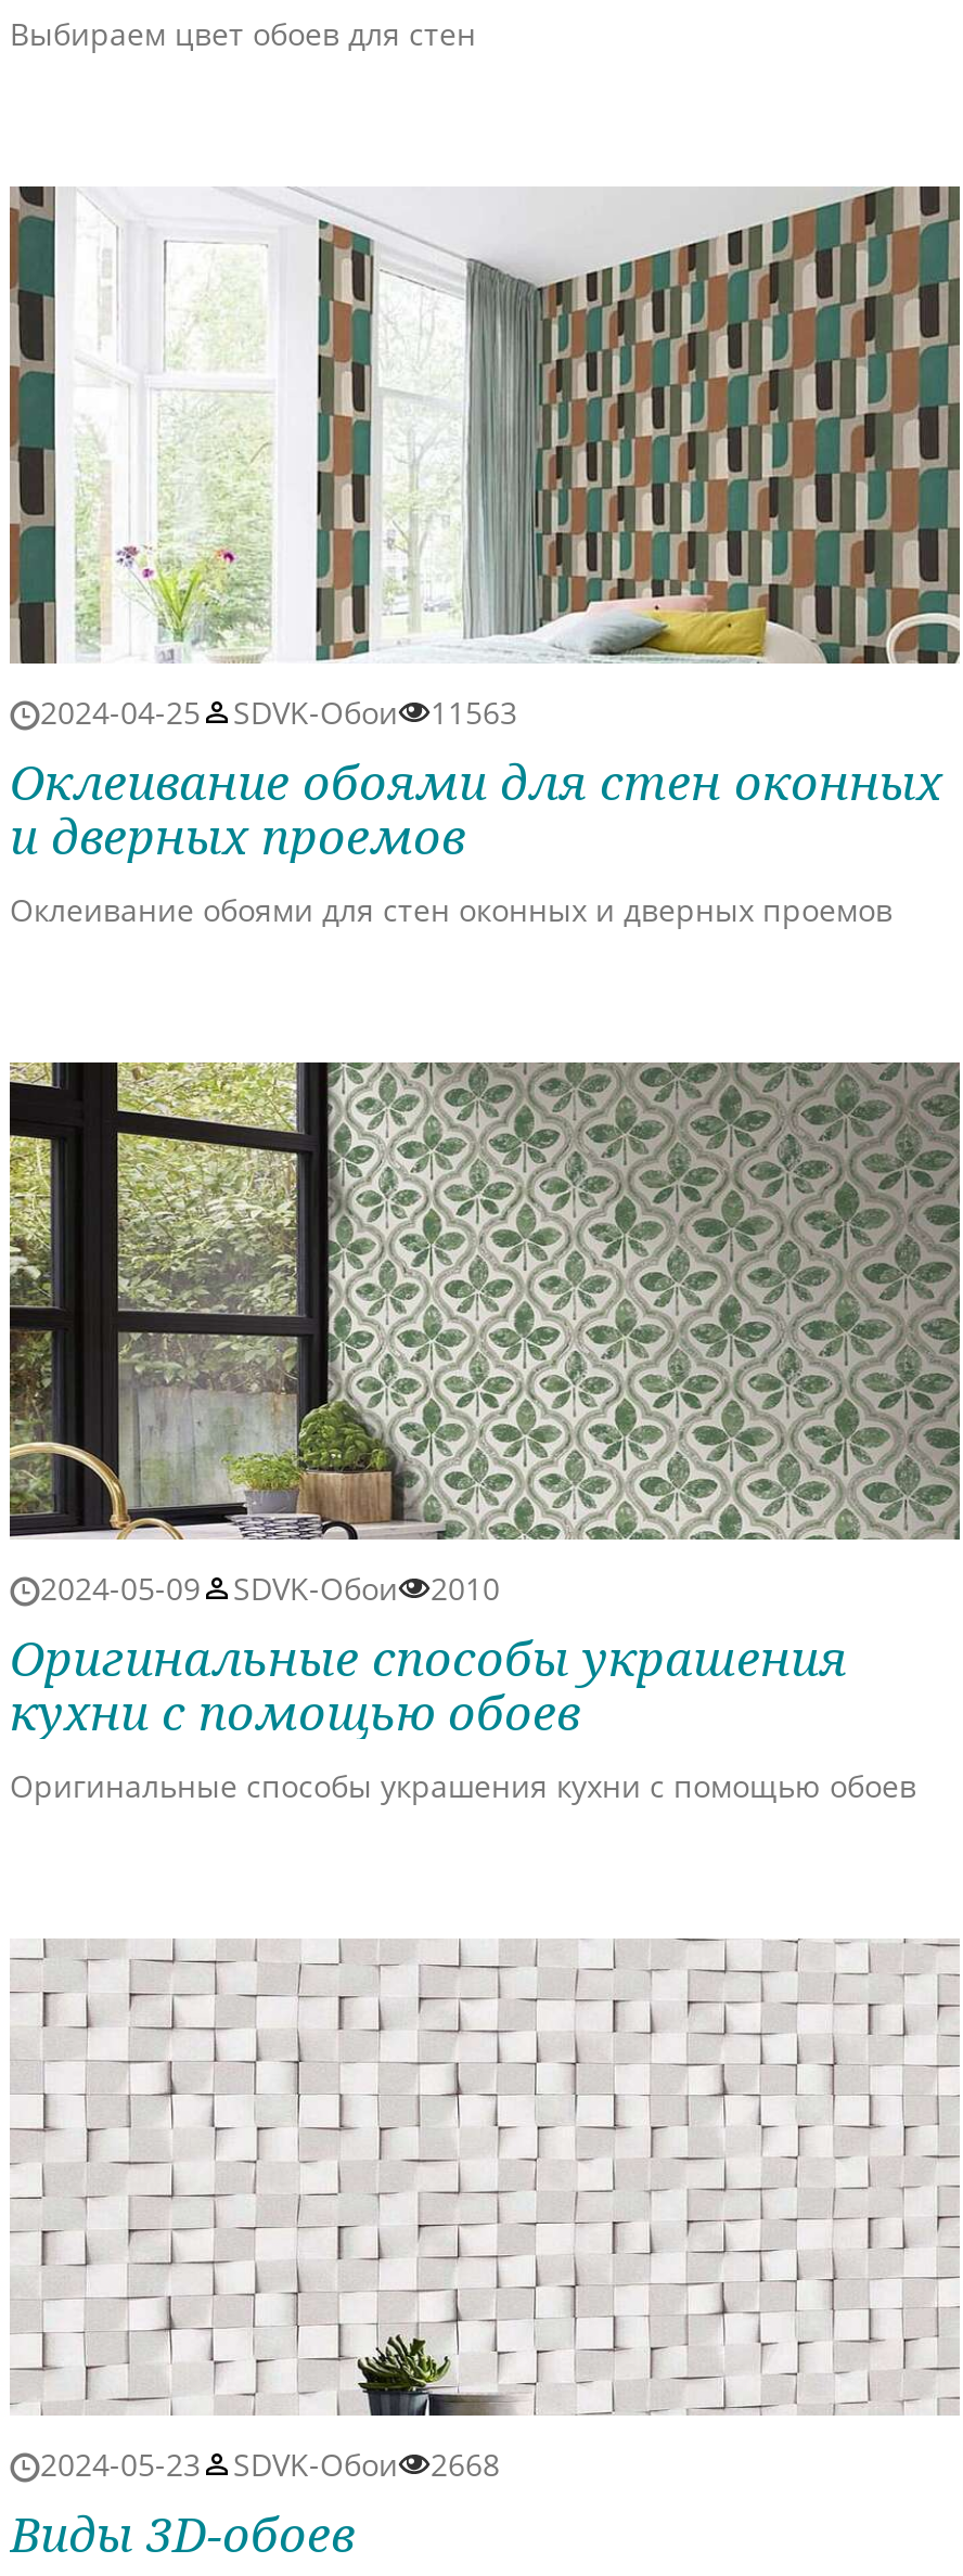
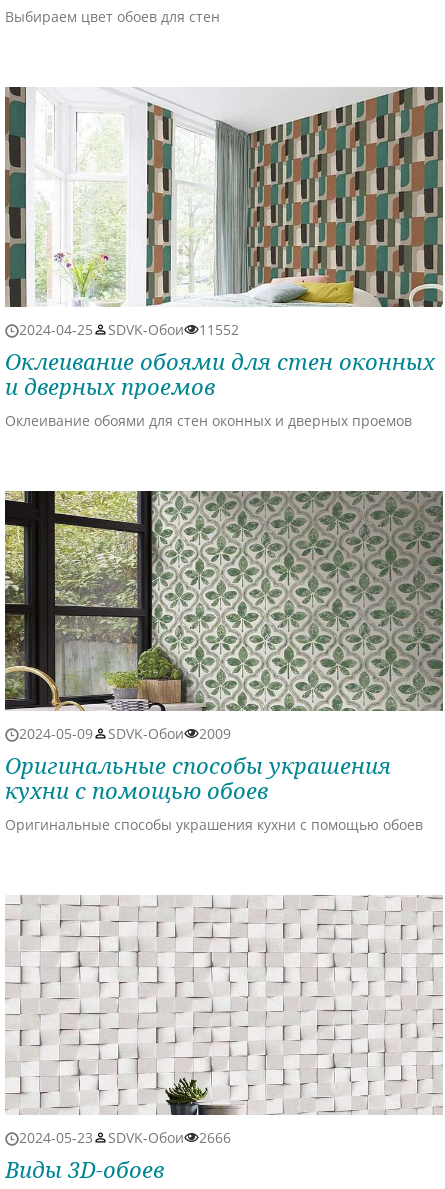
[431,692,517,733] 11563 -> [199,320,239,339] 11552
[431,1568,500,1609] 2010 -> [199,724,231,743] 2009
[431,2444,500,2485] 2668 -> [199,1128,231,1147] 2666

